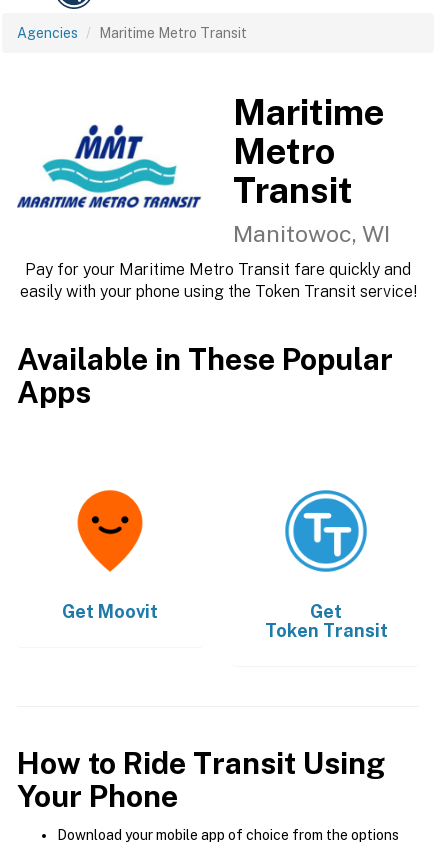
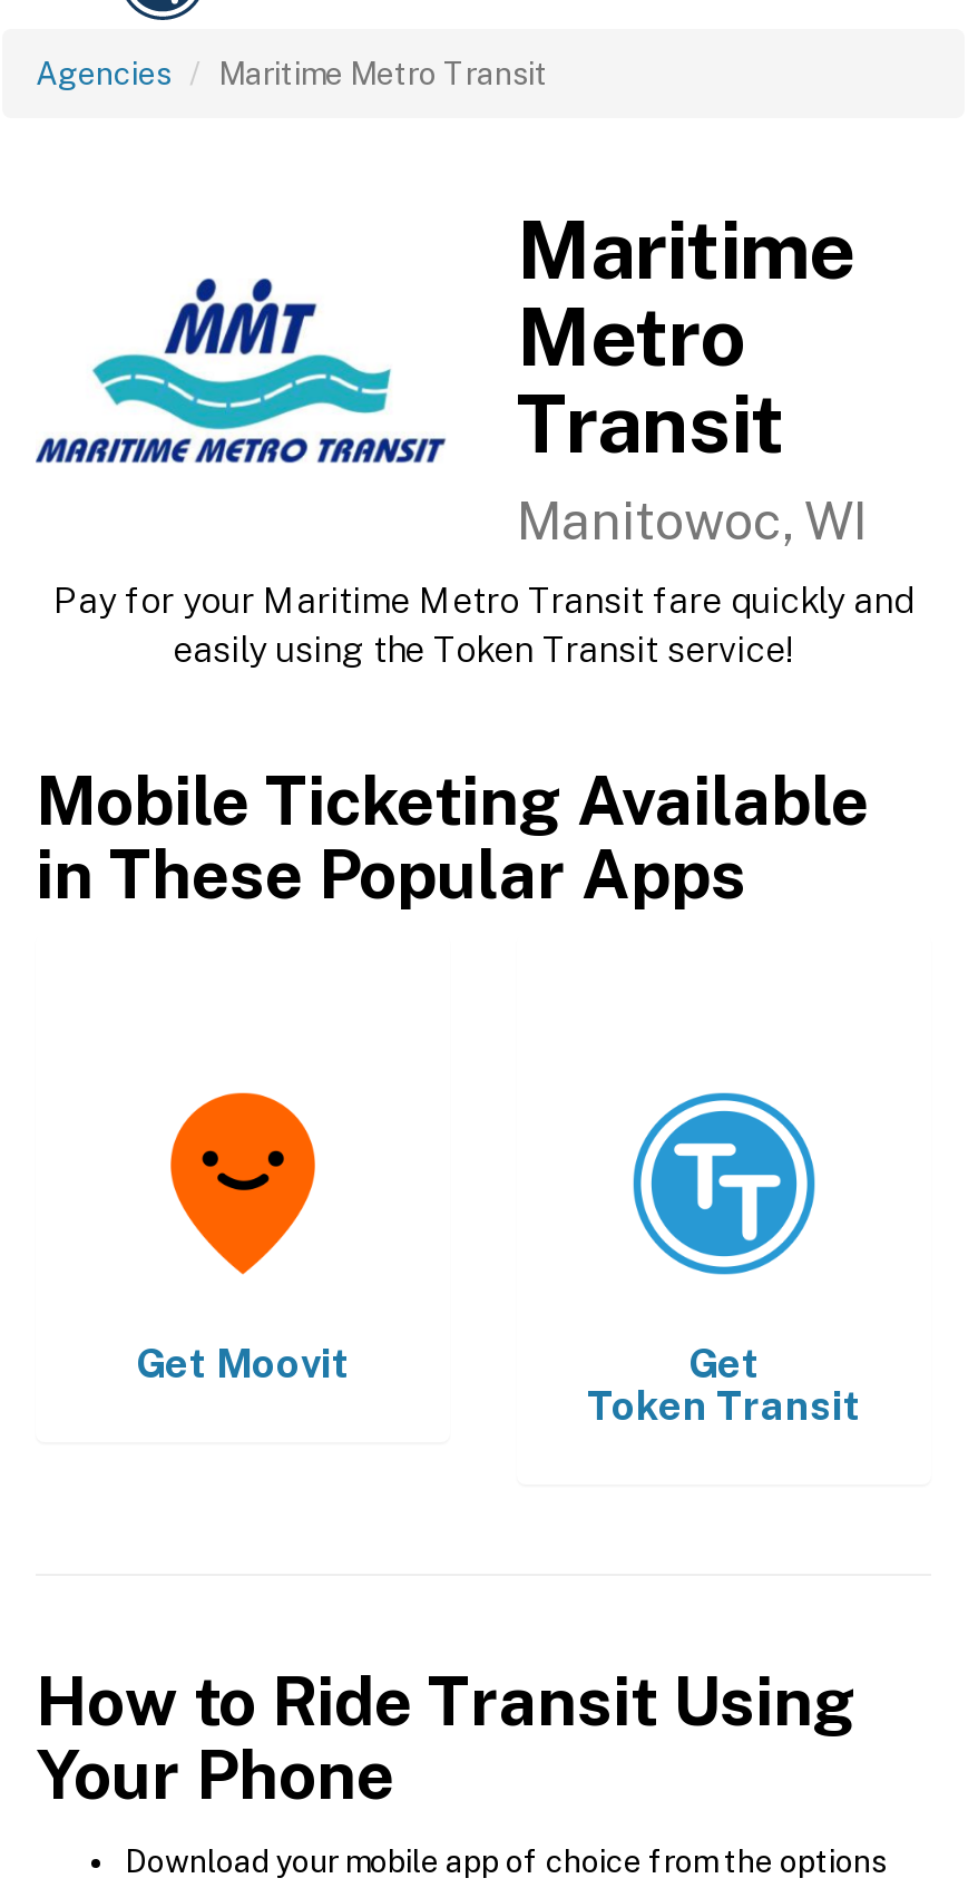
[19,282,416,301] easily with your phone using the Token Transit service! -> [173,629,794,671] easily using the Token Transit service!
[17,341,393,410] Available in These Popular | Apps -> [36,760,869,914] Mobile Ticketing Available | in These Popular Apps

